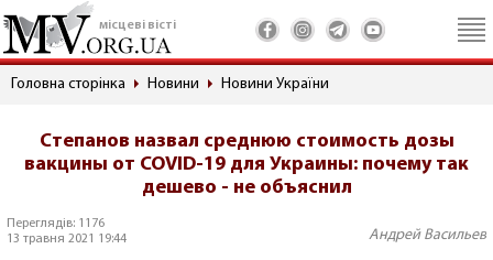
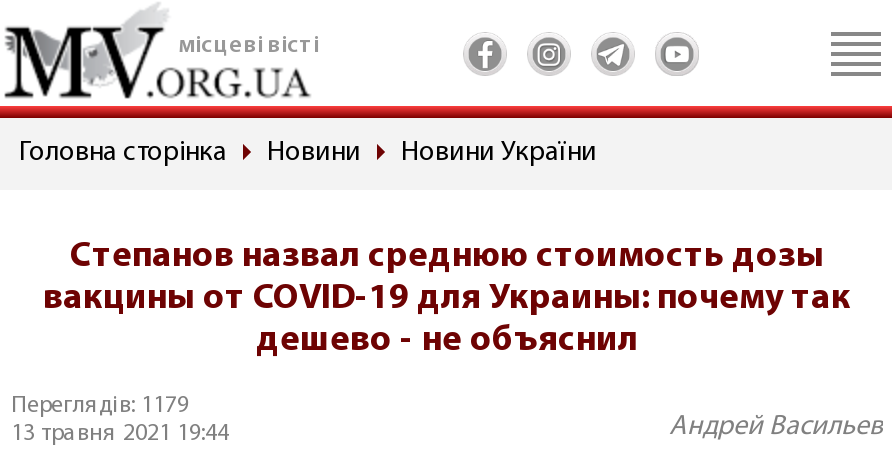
[7,217,105,230] Переглядів: 1176 -> [11,394,189,418] Переглядів: 1179

